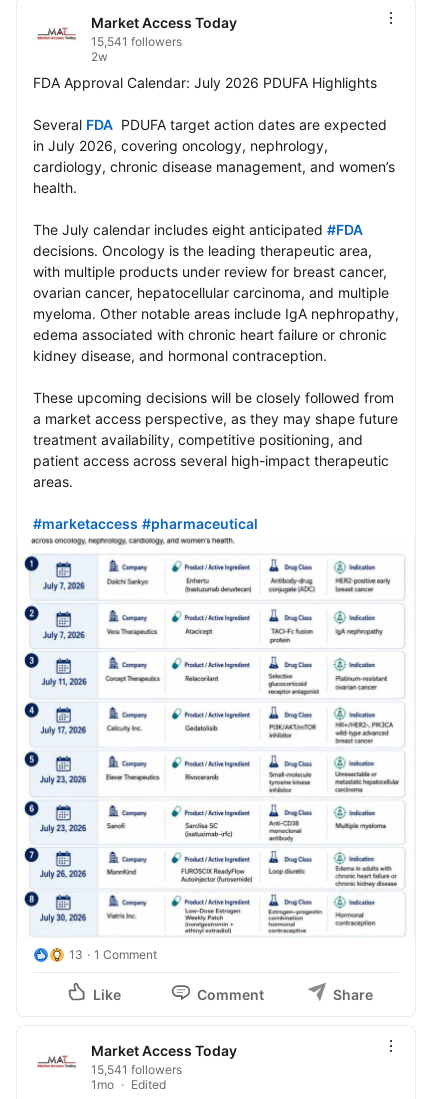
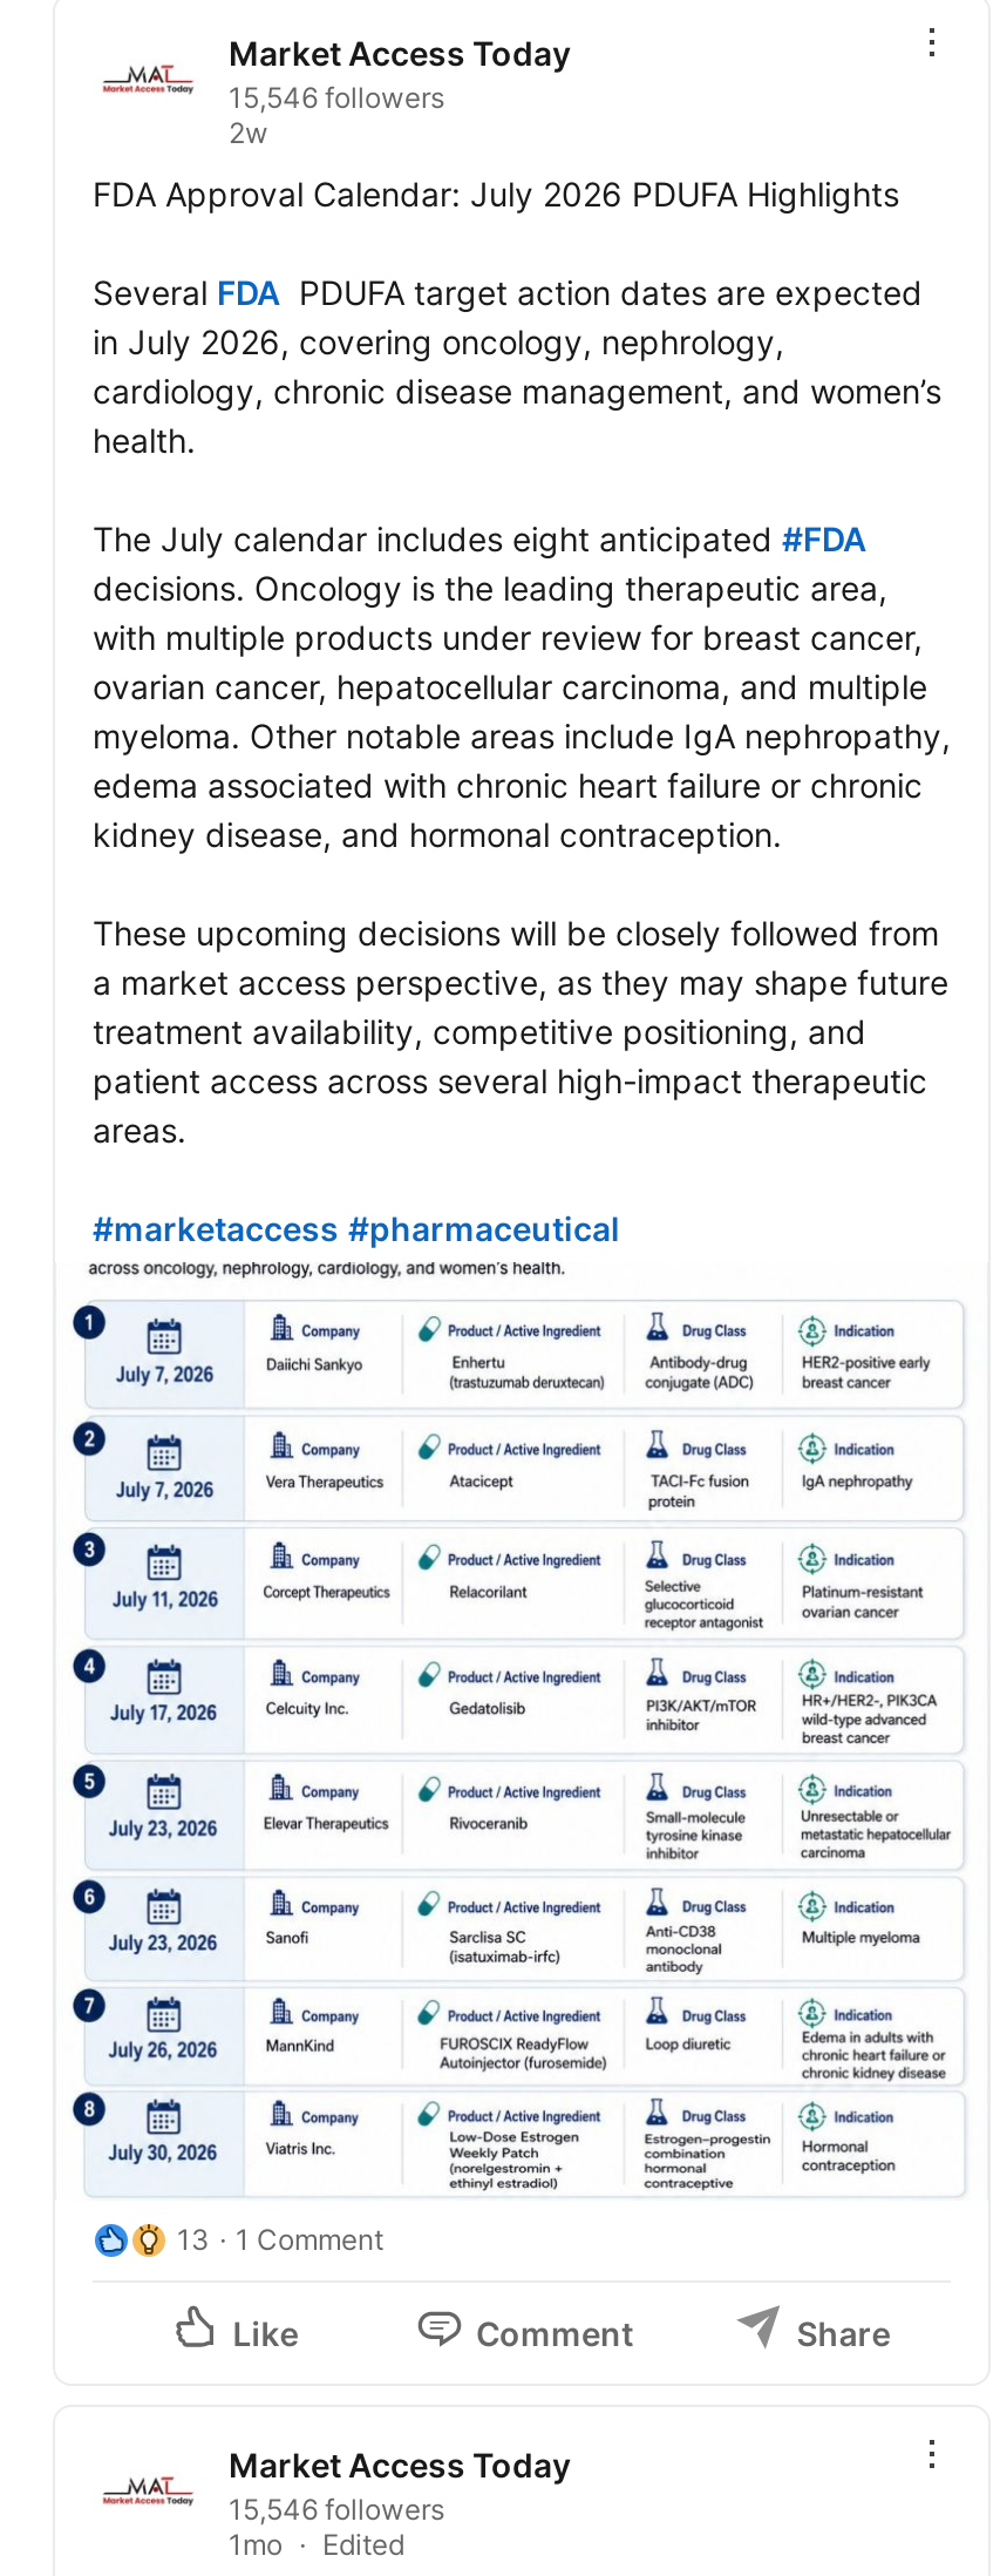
[91,34,182,49] 15,541 followers -> [229,80,444,115] 15,546 followers
[91,1062,182,1077] 15,541 followers -> [229,2491,444,2526] 15,546 followers

